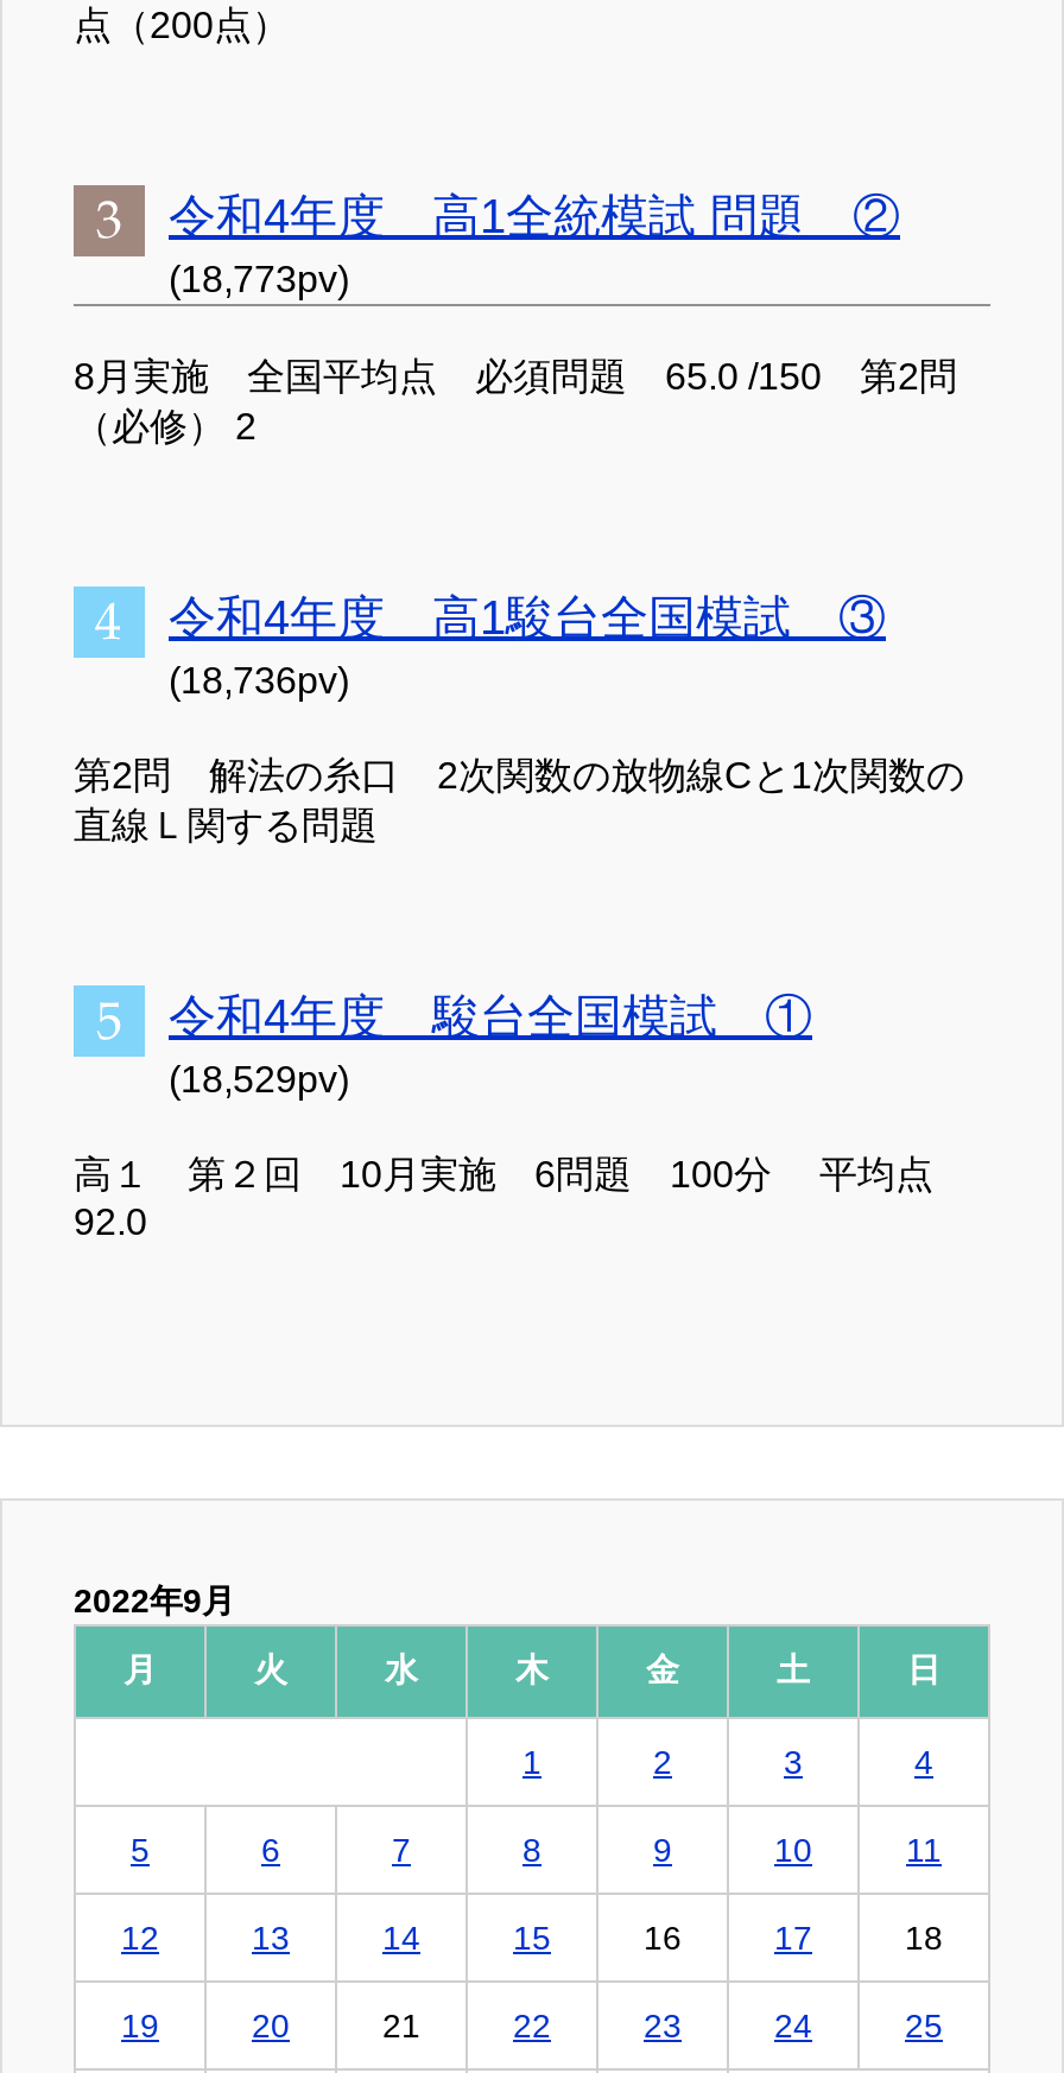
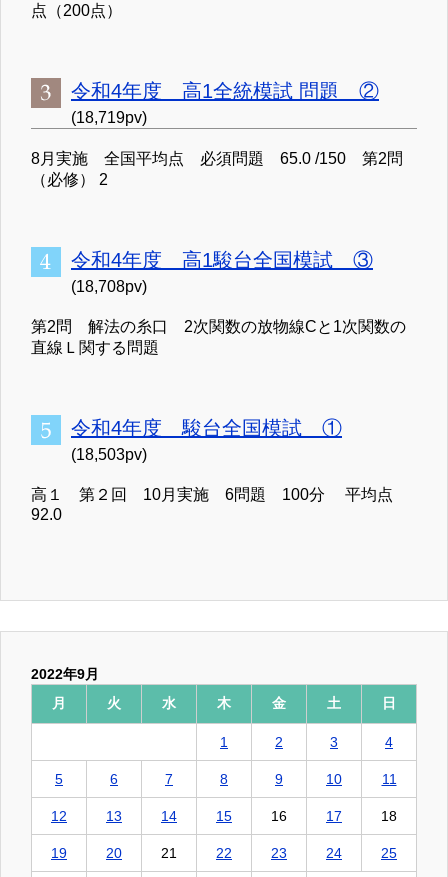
[169,259,349,299] (18,773pv) -> [71,109,147,126] (18,719pv)
[169,660,349,700] (18,736pv) -> [71,278,147,295] (18,708pv)
[169,1059,349,1099] (18,529pv) -> [71,446,147,463] (18,503pv)

